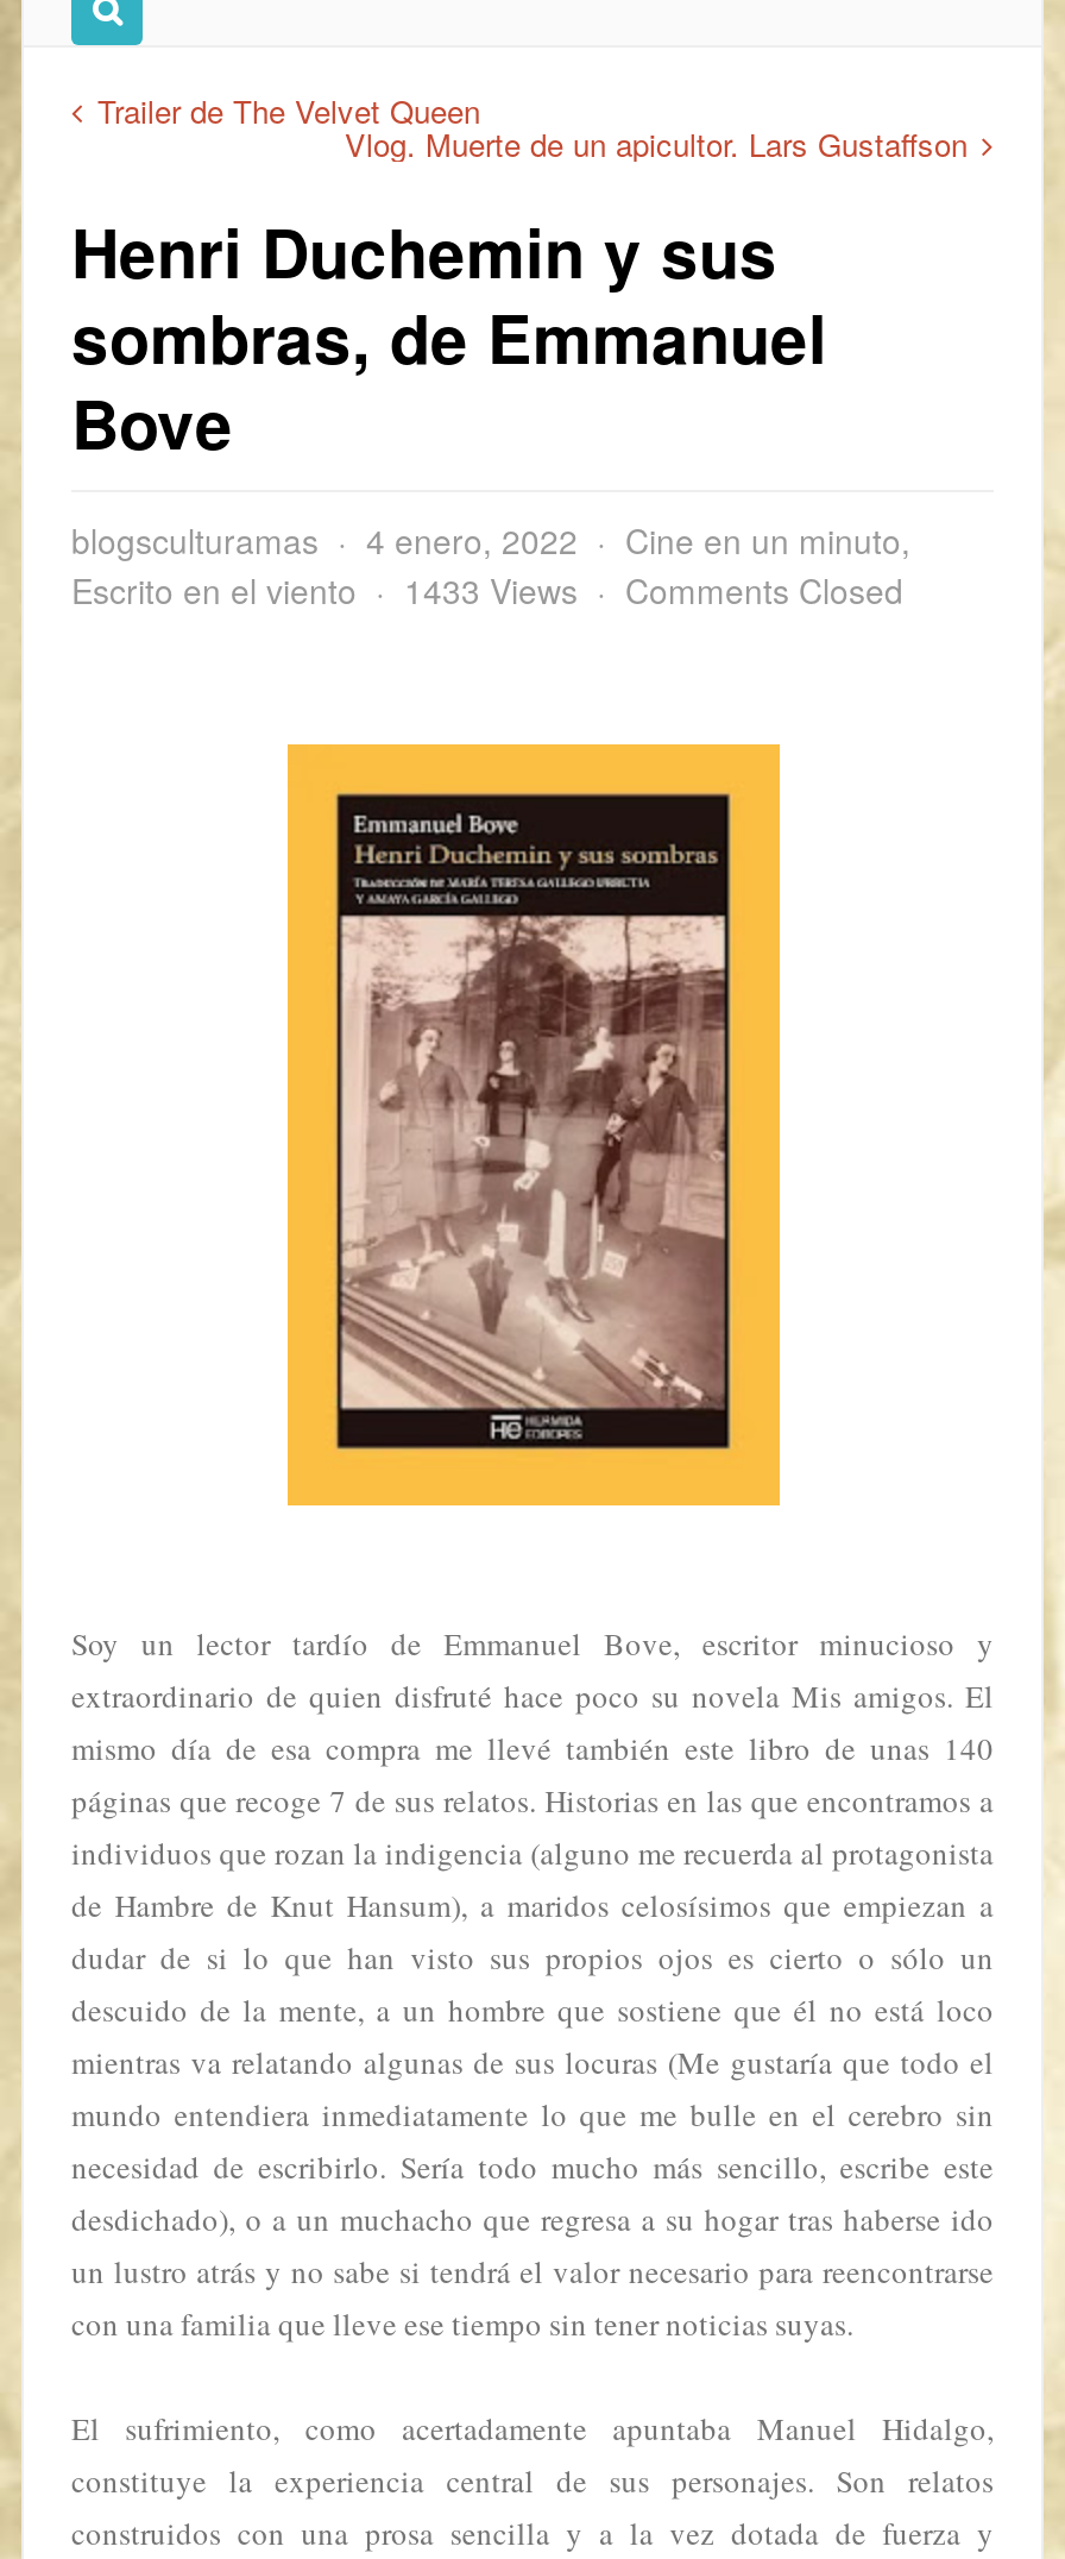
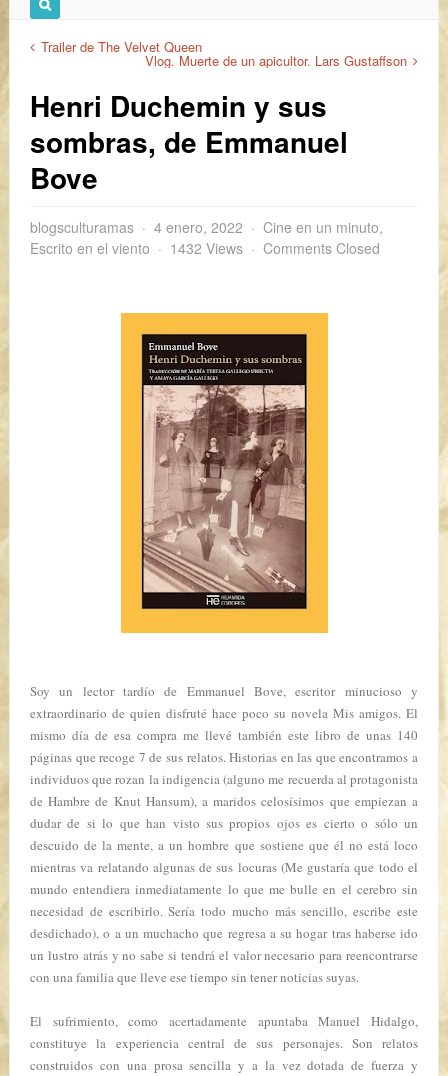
[71,566,903,614] Escrito en el viento 1433 Views Comments Closed -> [30,238,380,258] Escrito en el viento 1432 Views Comments Closed

